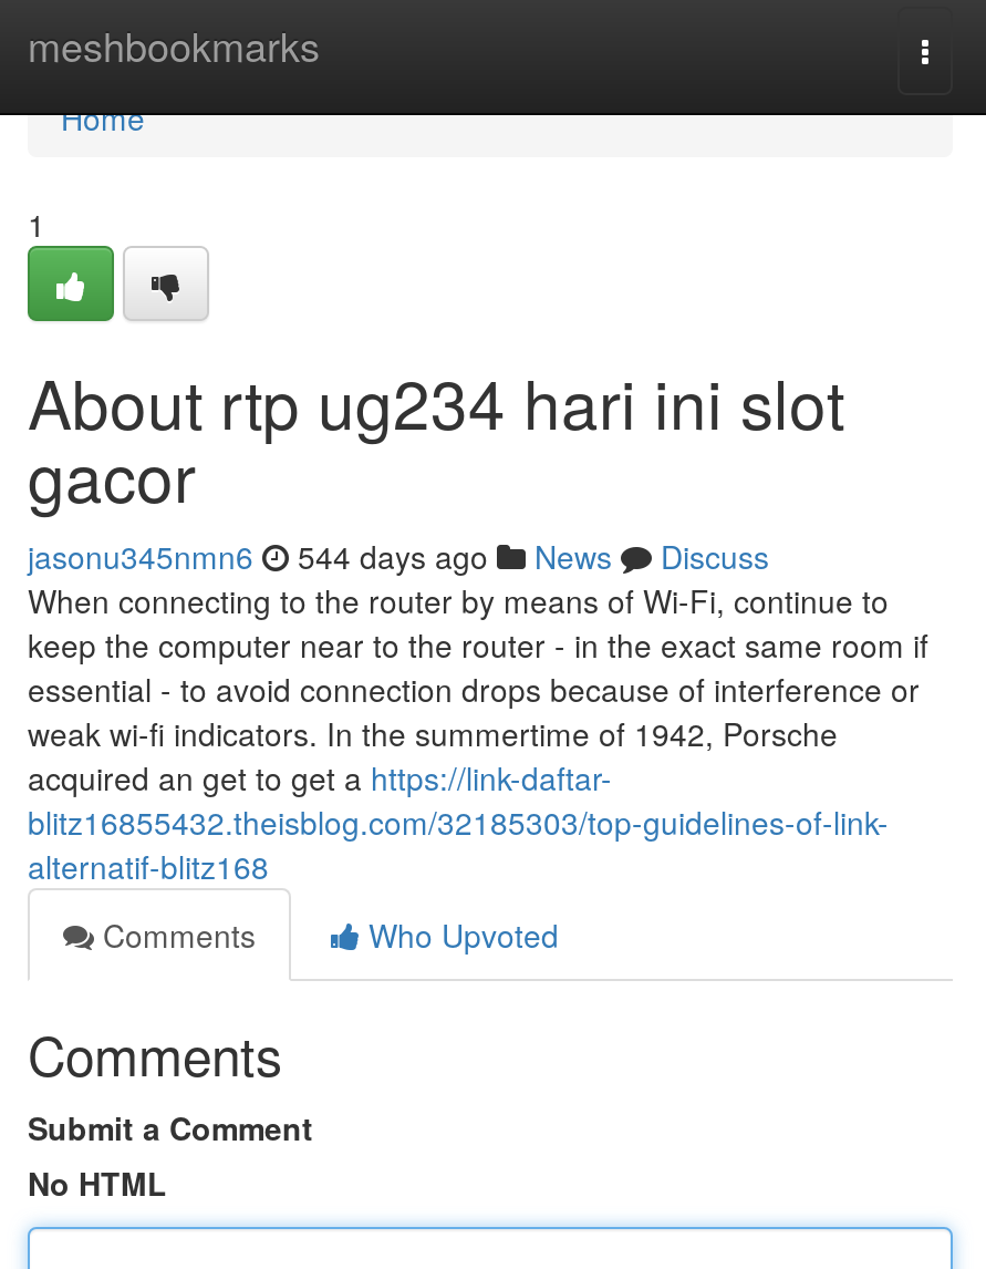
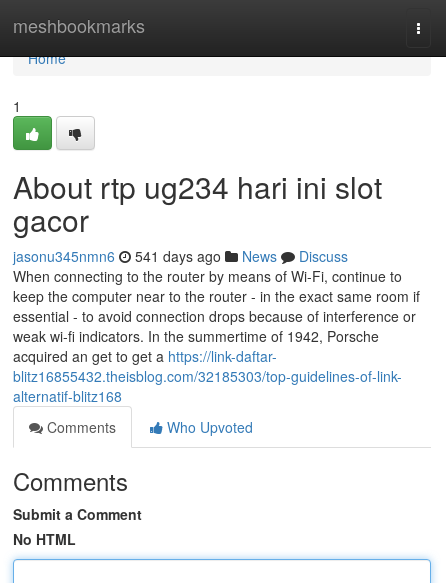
[28,534,769,578] jasonu345nmn6 544 days ago News Discuss -> [13,246,348,266] jasonu345nmn6 541 days ago News Discuss

